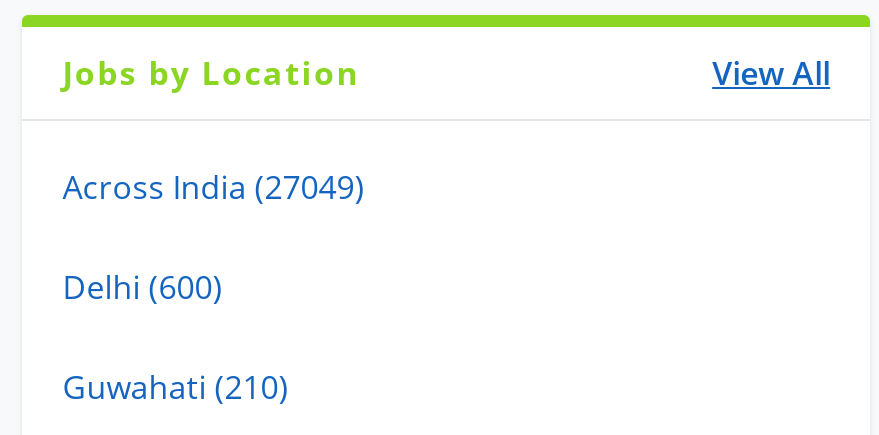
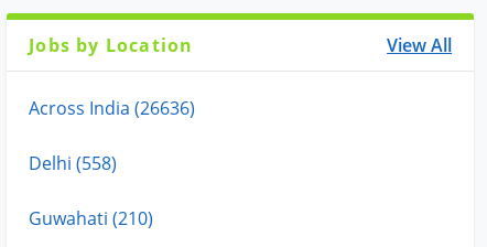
[62,164,364,208] Across India (27049) -> [29,95,195,120] Across India (26636)
[62,264,222,308] Delhi (600) -> [29,151,117,175] Delhi (558)

